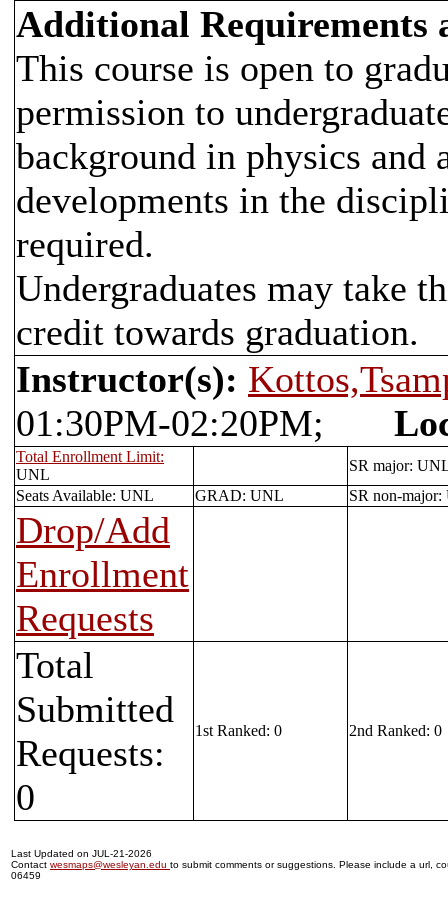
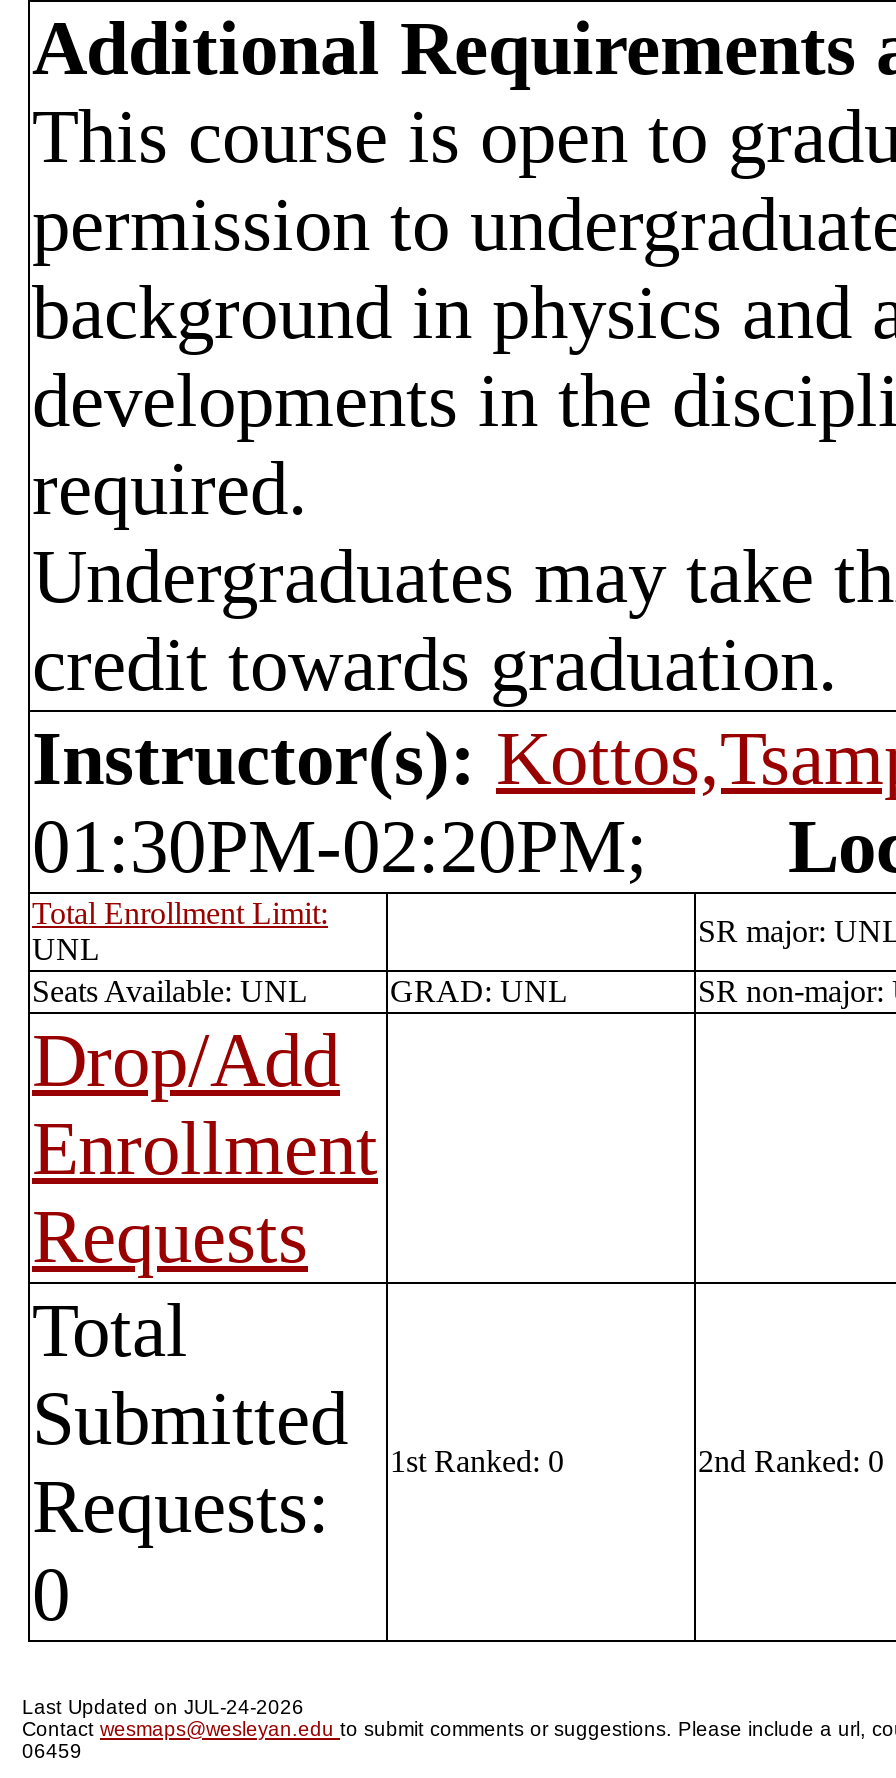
[11,848,152,859] Last Updated on JUL-21-2026 -> [22,1696,304,1718] Last Updated on JUL-24-2026

